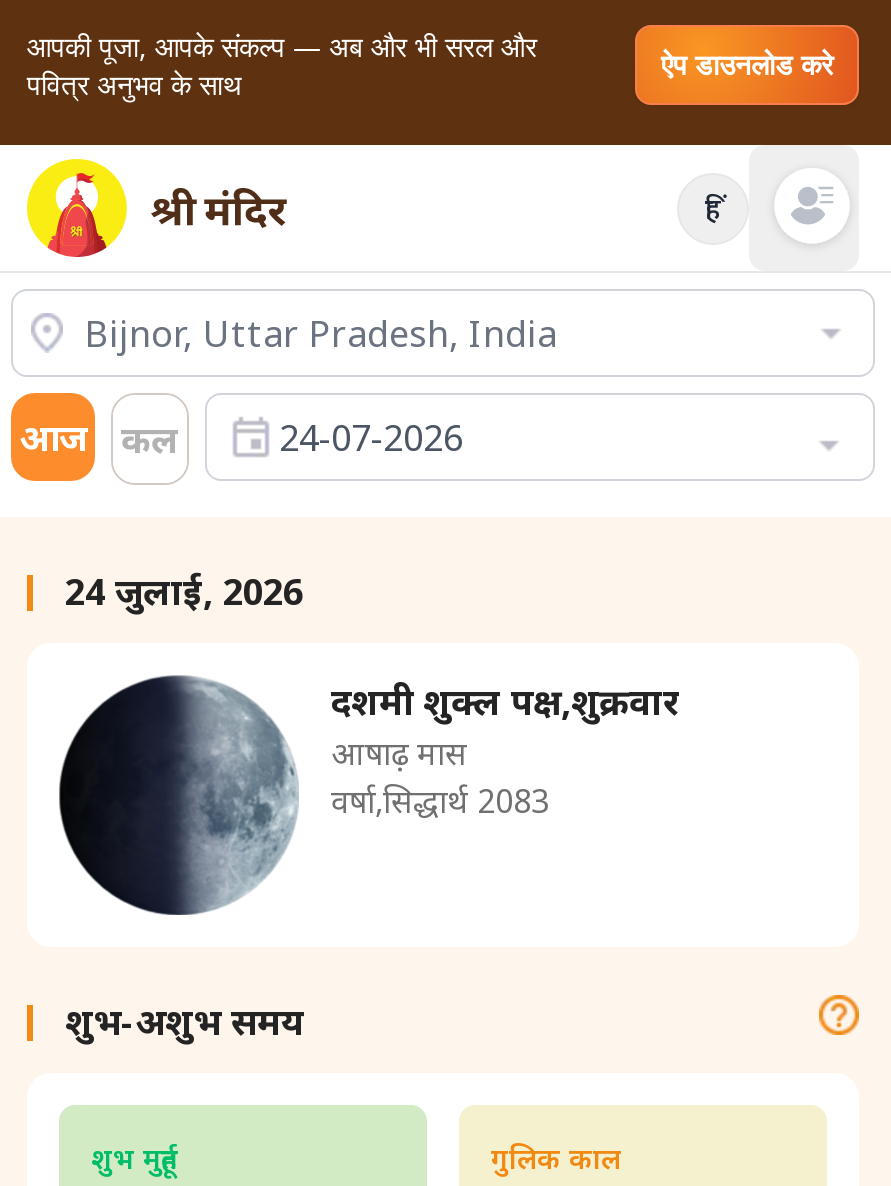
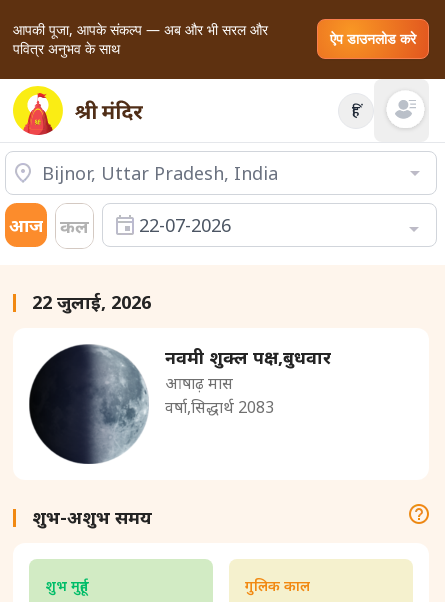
[279,413,463,461] 24-07-2026 -> [139,213,231,237] 22-07-2026
[65,567,303,615] 24 जुलाई, 2026 -> [32,290,151,314] 22 जुलाई, 2026
[331,677,679,725] दशमी शुक्ल पक्ष,शुक्रवार -> [165,345,331,369] नवमी शुक्ल पक्ष,बुधवार

